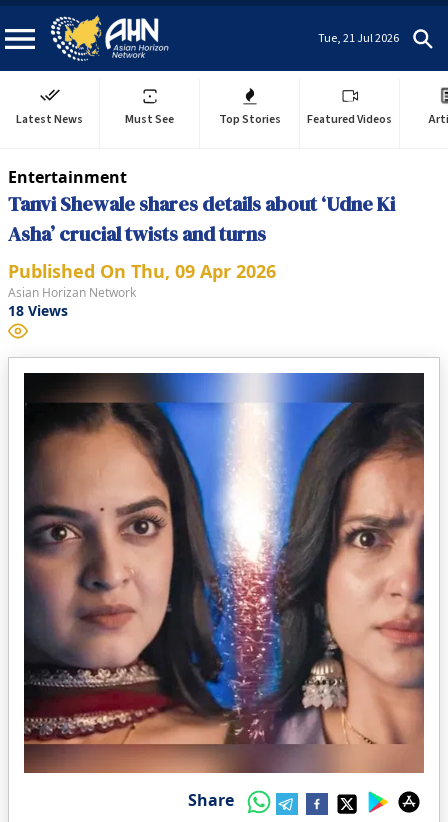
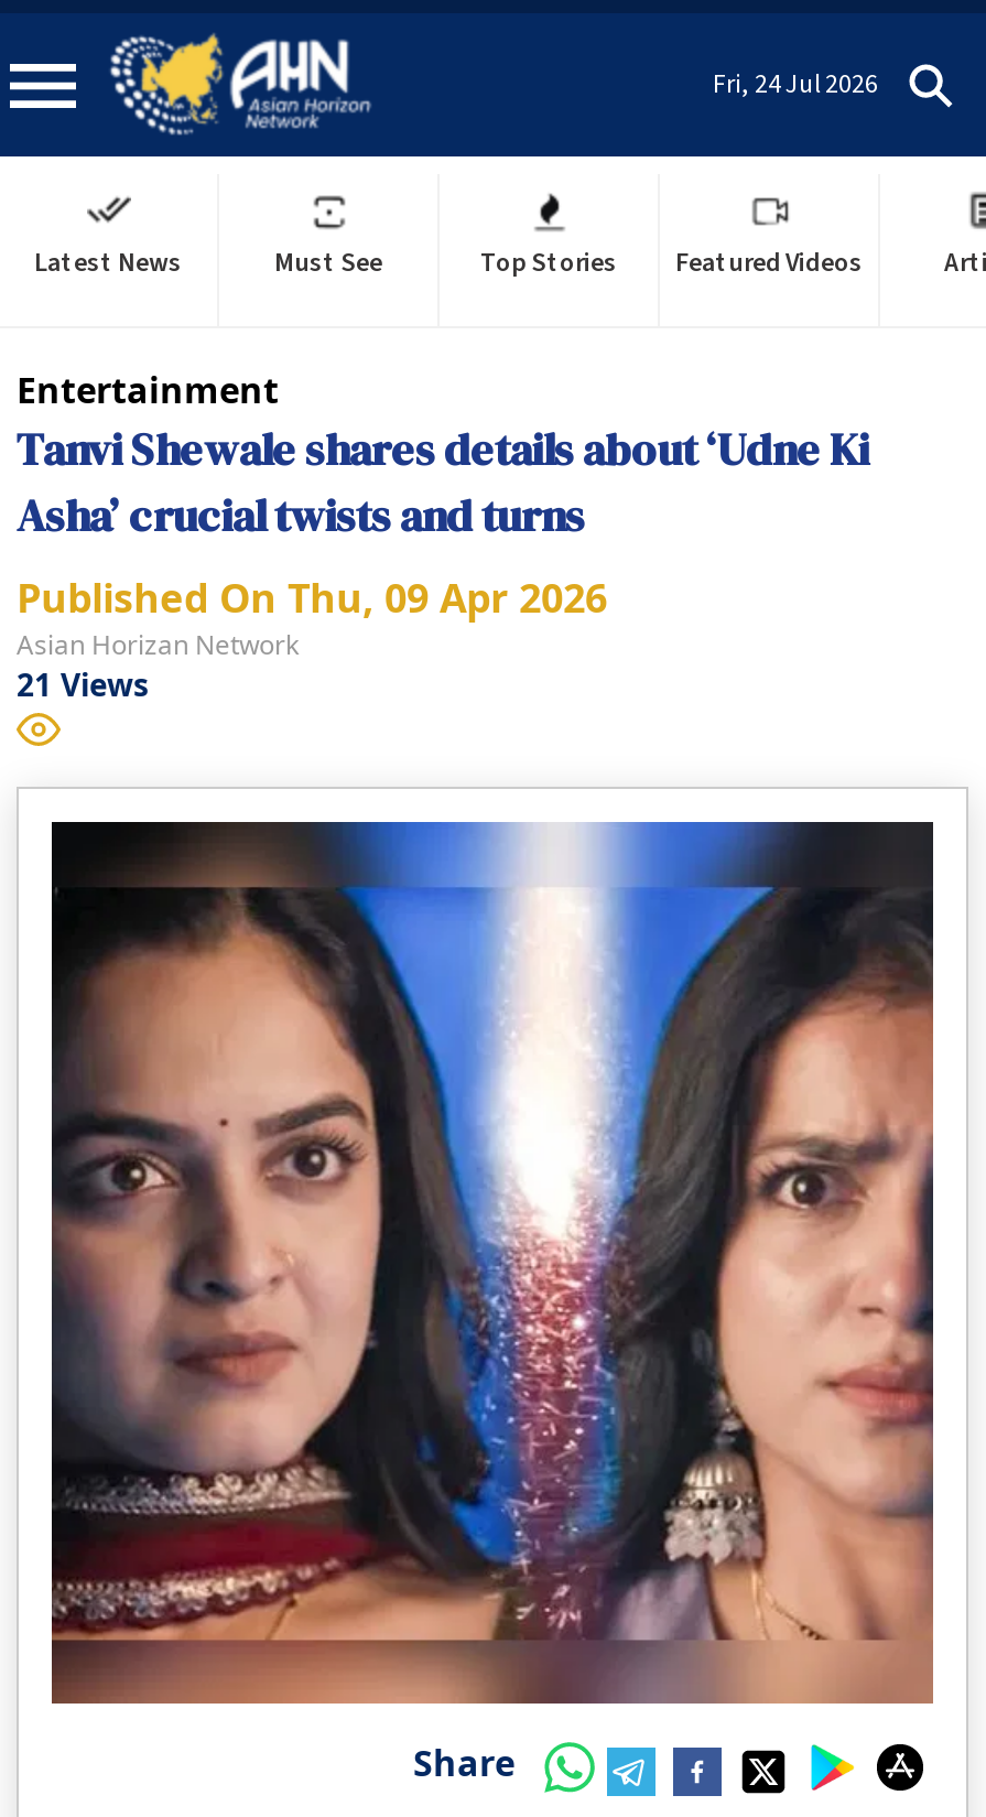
[318,29,399,46] Tue, 21 Jul 2026 -> [713,65,878,102] Fri, 24 Jul 2026
[8,301,68,320] 18 Views -> [17,663,149,705] 21 Views

